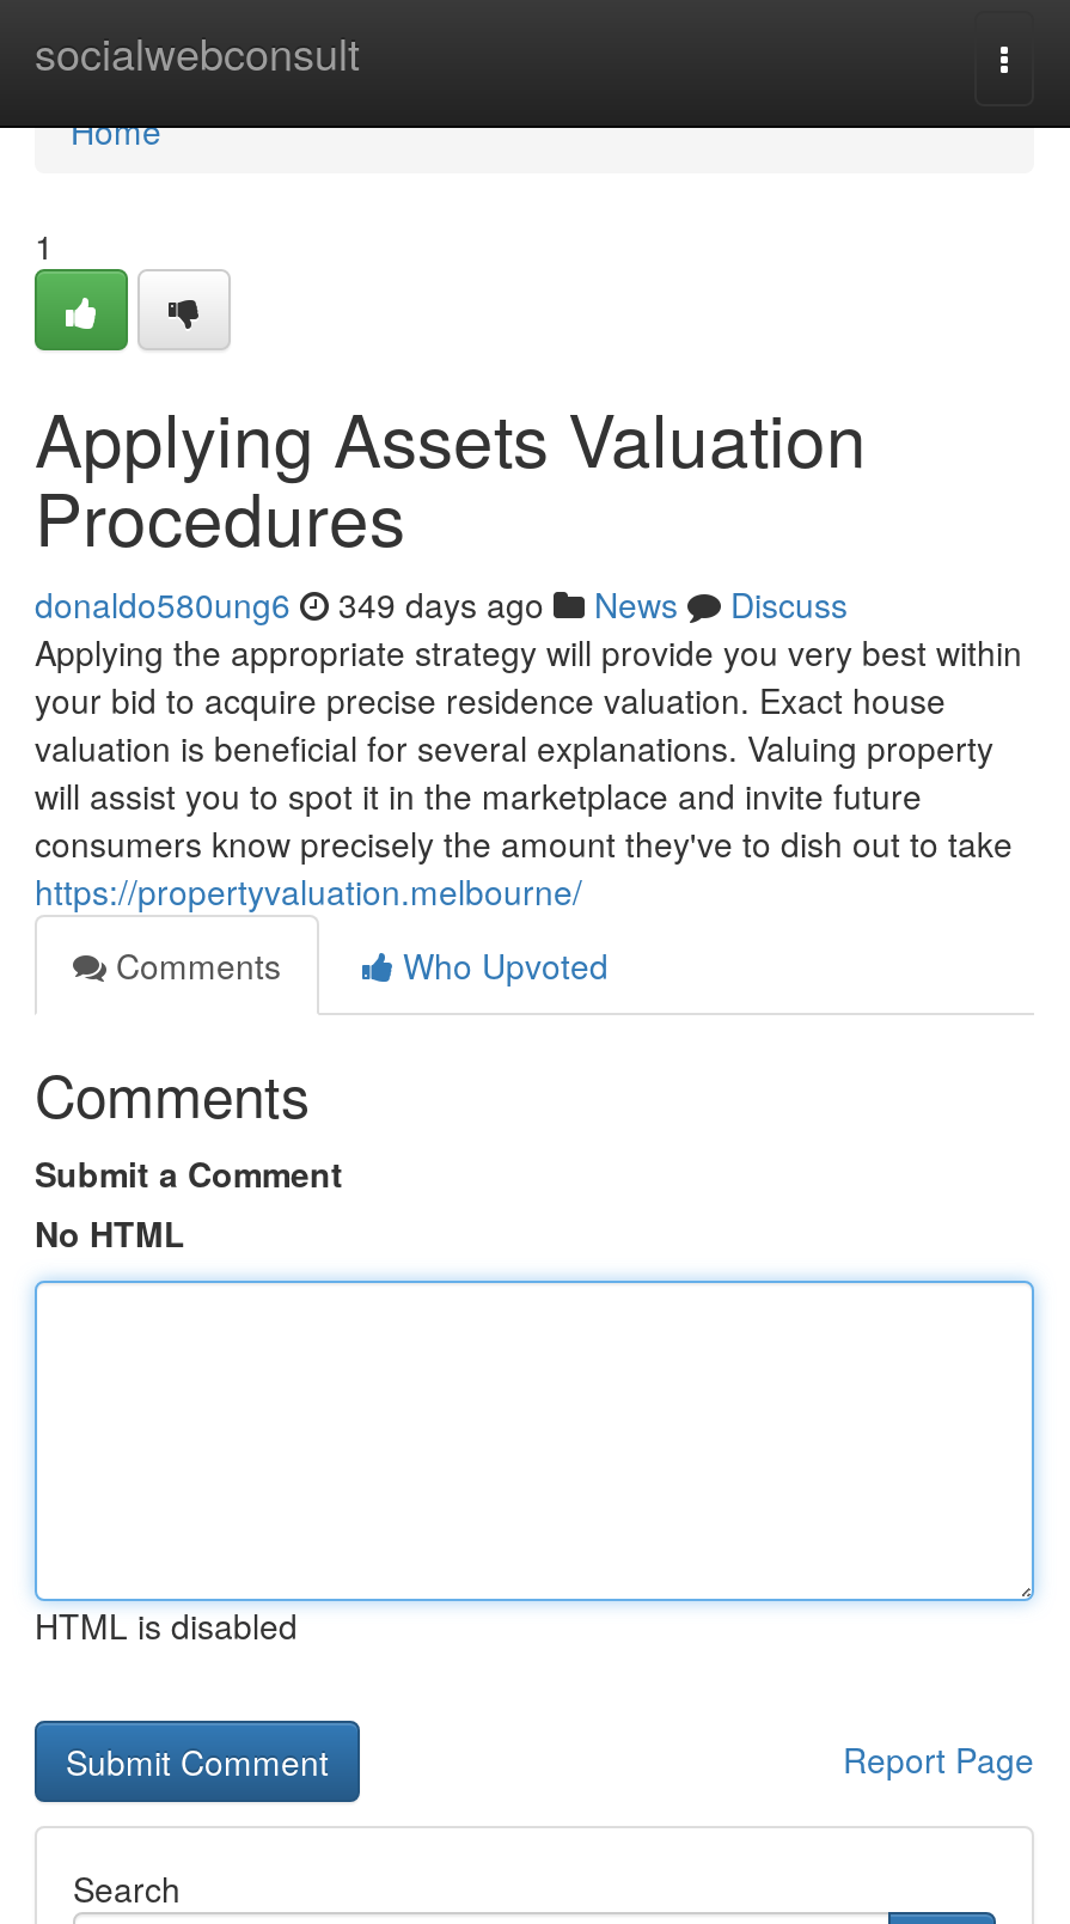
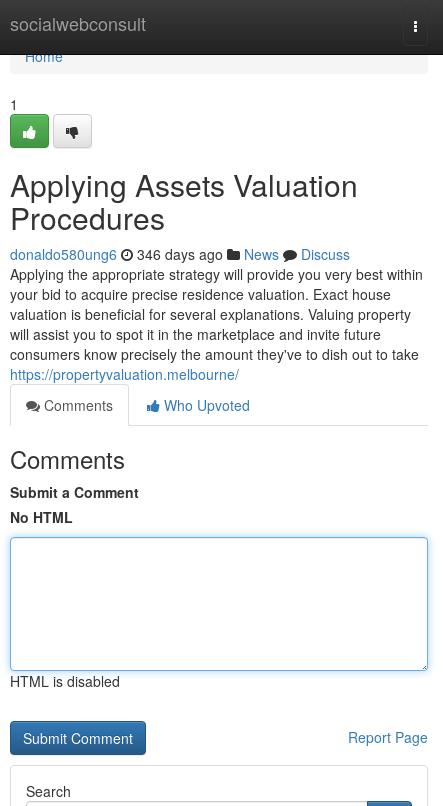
[35,580,848,628] donaldo580ung6 349 days ago News Discuss -> [10,244,350,264] donaldo580ung6 346 days ago News Discuss

